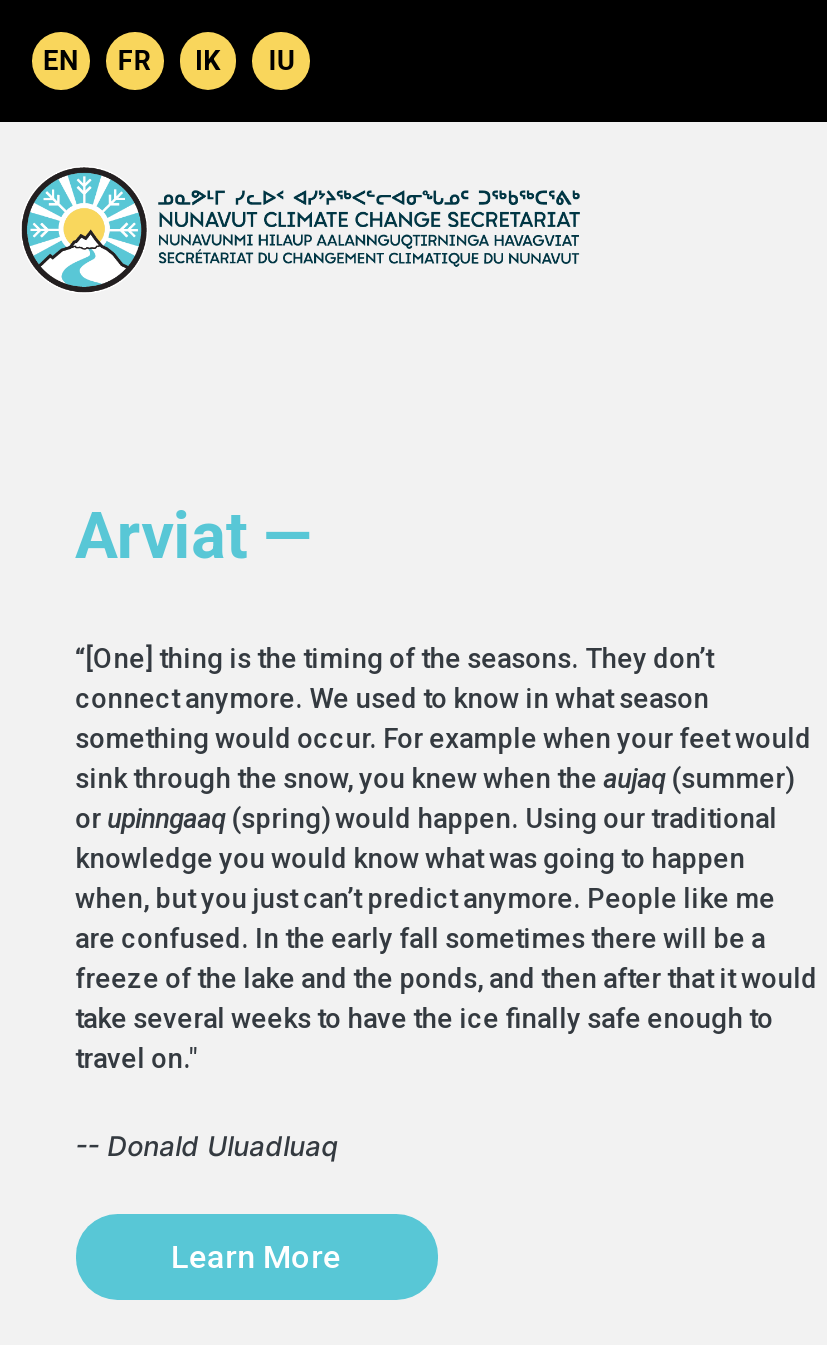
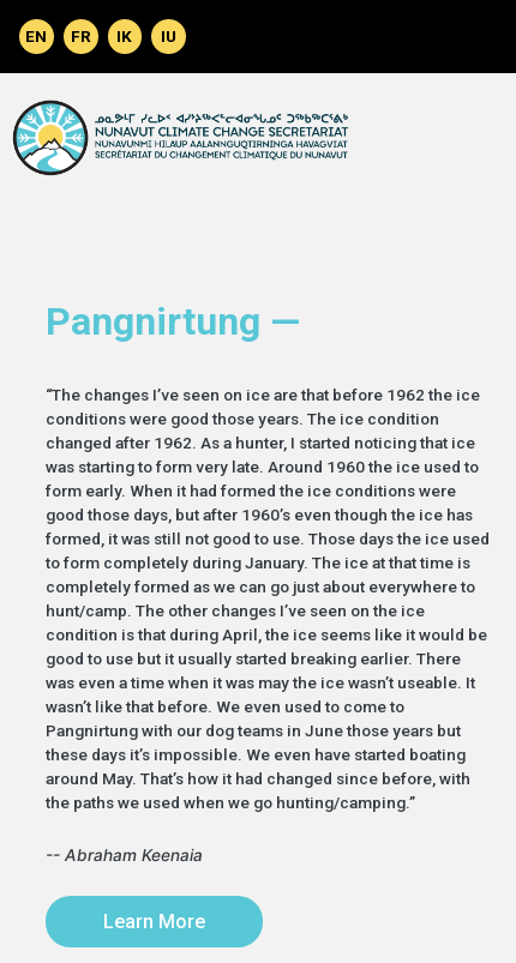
[75,498,313,574] Arviat — -> [45,299,300,344] Pangnirtung —
[75,642,817,1074] “[One] thing is the timing of the seasons. They don’t | connect anymore. We used to know in what season | something would occur. For example when your feet would | sink through the snow, you knew when the aujaq (summer) | or upinngaaq (spring) would happen. Using our traditional | knowledge you would know what was going to happen | when, but you just can’t predict anymore. People like me | are confused. In the early fall sometimes there will be a | freeze of the lake and the ponds, and then after that it would | take several weeks to have the ice finally safe enough to | travel on." -> [45,385,489,812] “The changes I’ve seen on ice are that before 1962 the ice | conditions were good those years. The ice condition | changed after 1962. As a hunter, I started noticing that ice | was starting to form very late. Around 1960 the ice used to | form early. When it had formed the ice conditions were | good those days, but after 1960’s even though the ice has | formed, it was still not good to use. Those days the ice used | to form completely during January. The ice at that time is | completely formed as we can go just about everywhere to | hunt/camp. The other changes I’ve seen on the ice | condition is that during April, the ice seems like it would be | good to use but it usually started breaking earlier. There | was even a time when it was may the ice wasn’t useable. It | wasn’t like that before. We even used to come to | Pangnirtung with our dog teams in June those years but | these days it’s impossible. We even have started boating | around May. That’s how it had changed since before, with | the paths we used when we go hunting/camping.”
[75,1130,337,1162] -- Donald Uluadluaq -> [45,846,202,865] -- Abraham Keenaia

